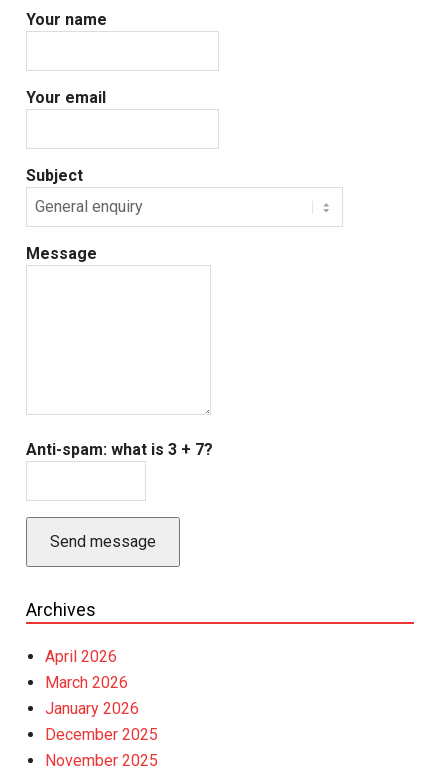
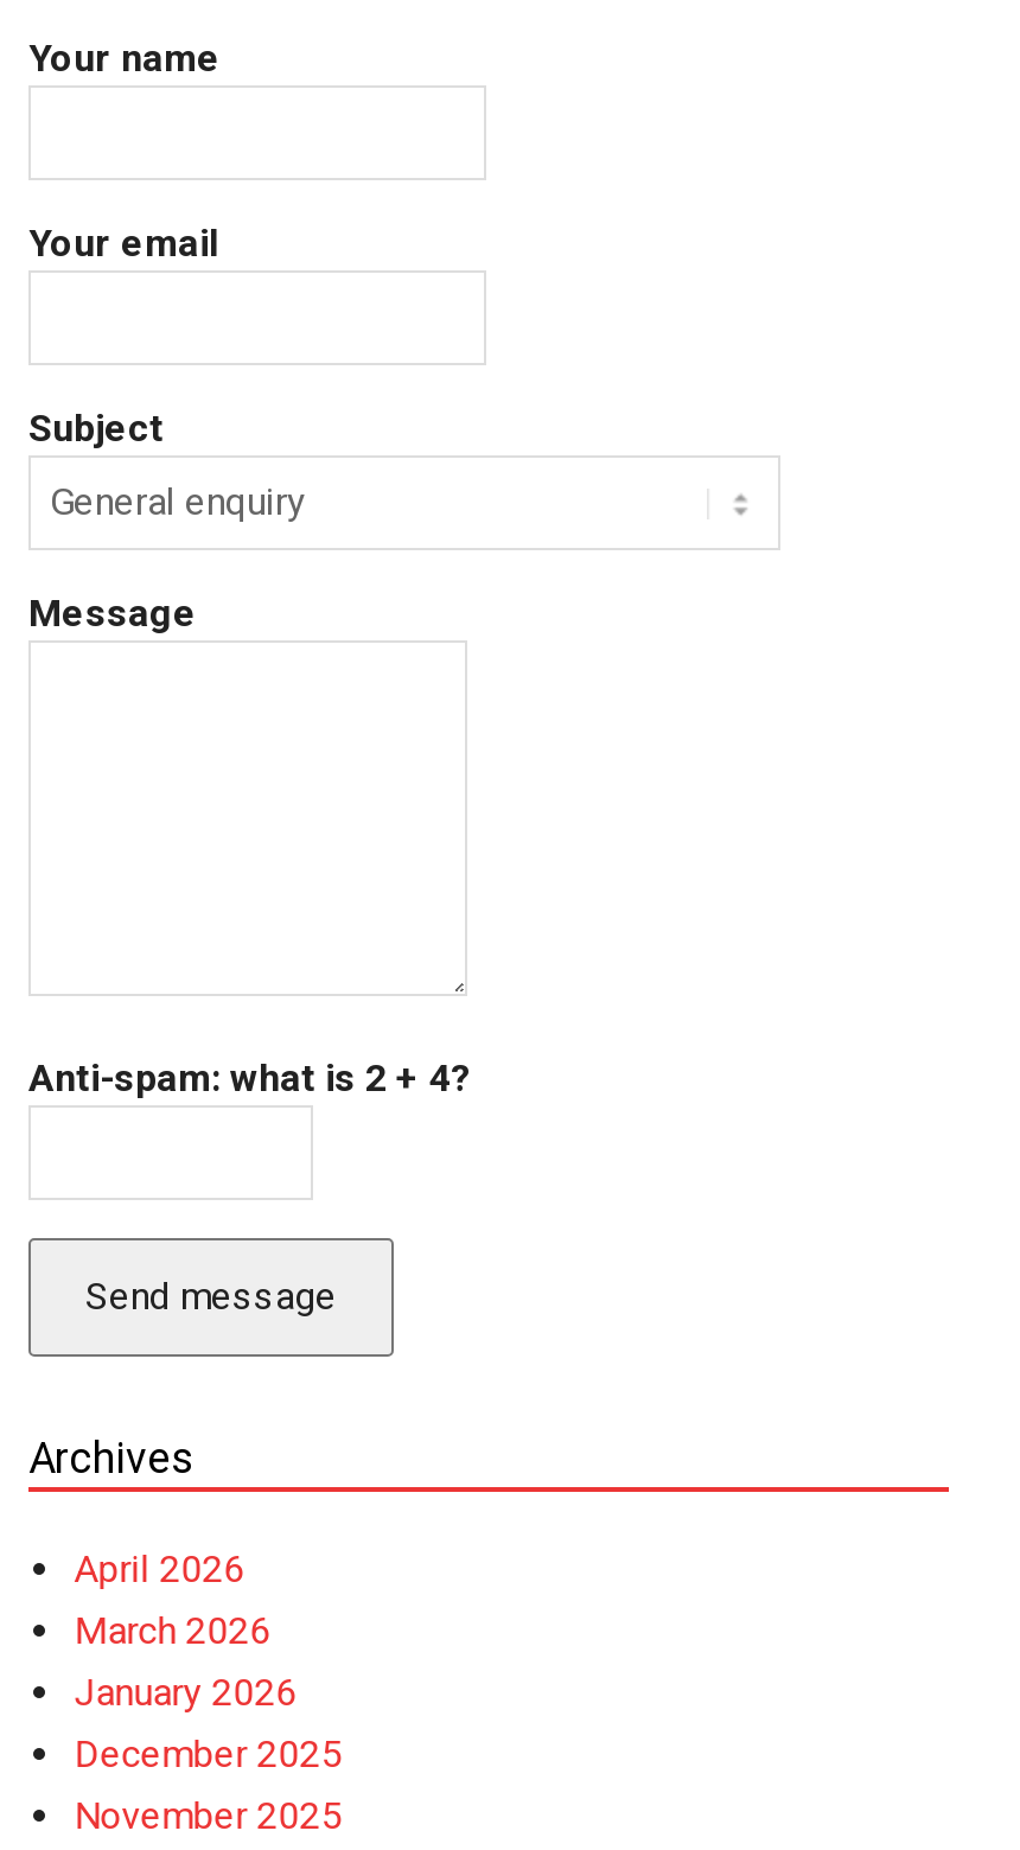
[26,440,213,459] Anti-spam: what is 3 + 7? -> [28,1055,472,1101] Anti-spam: what is 2 + 4?

